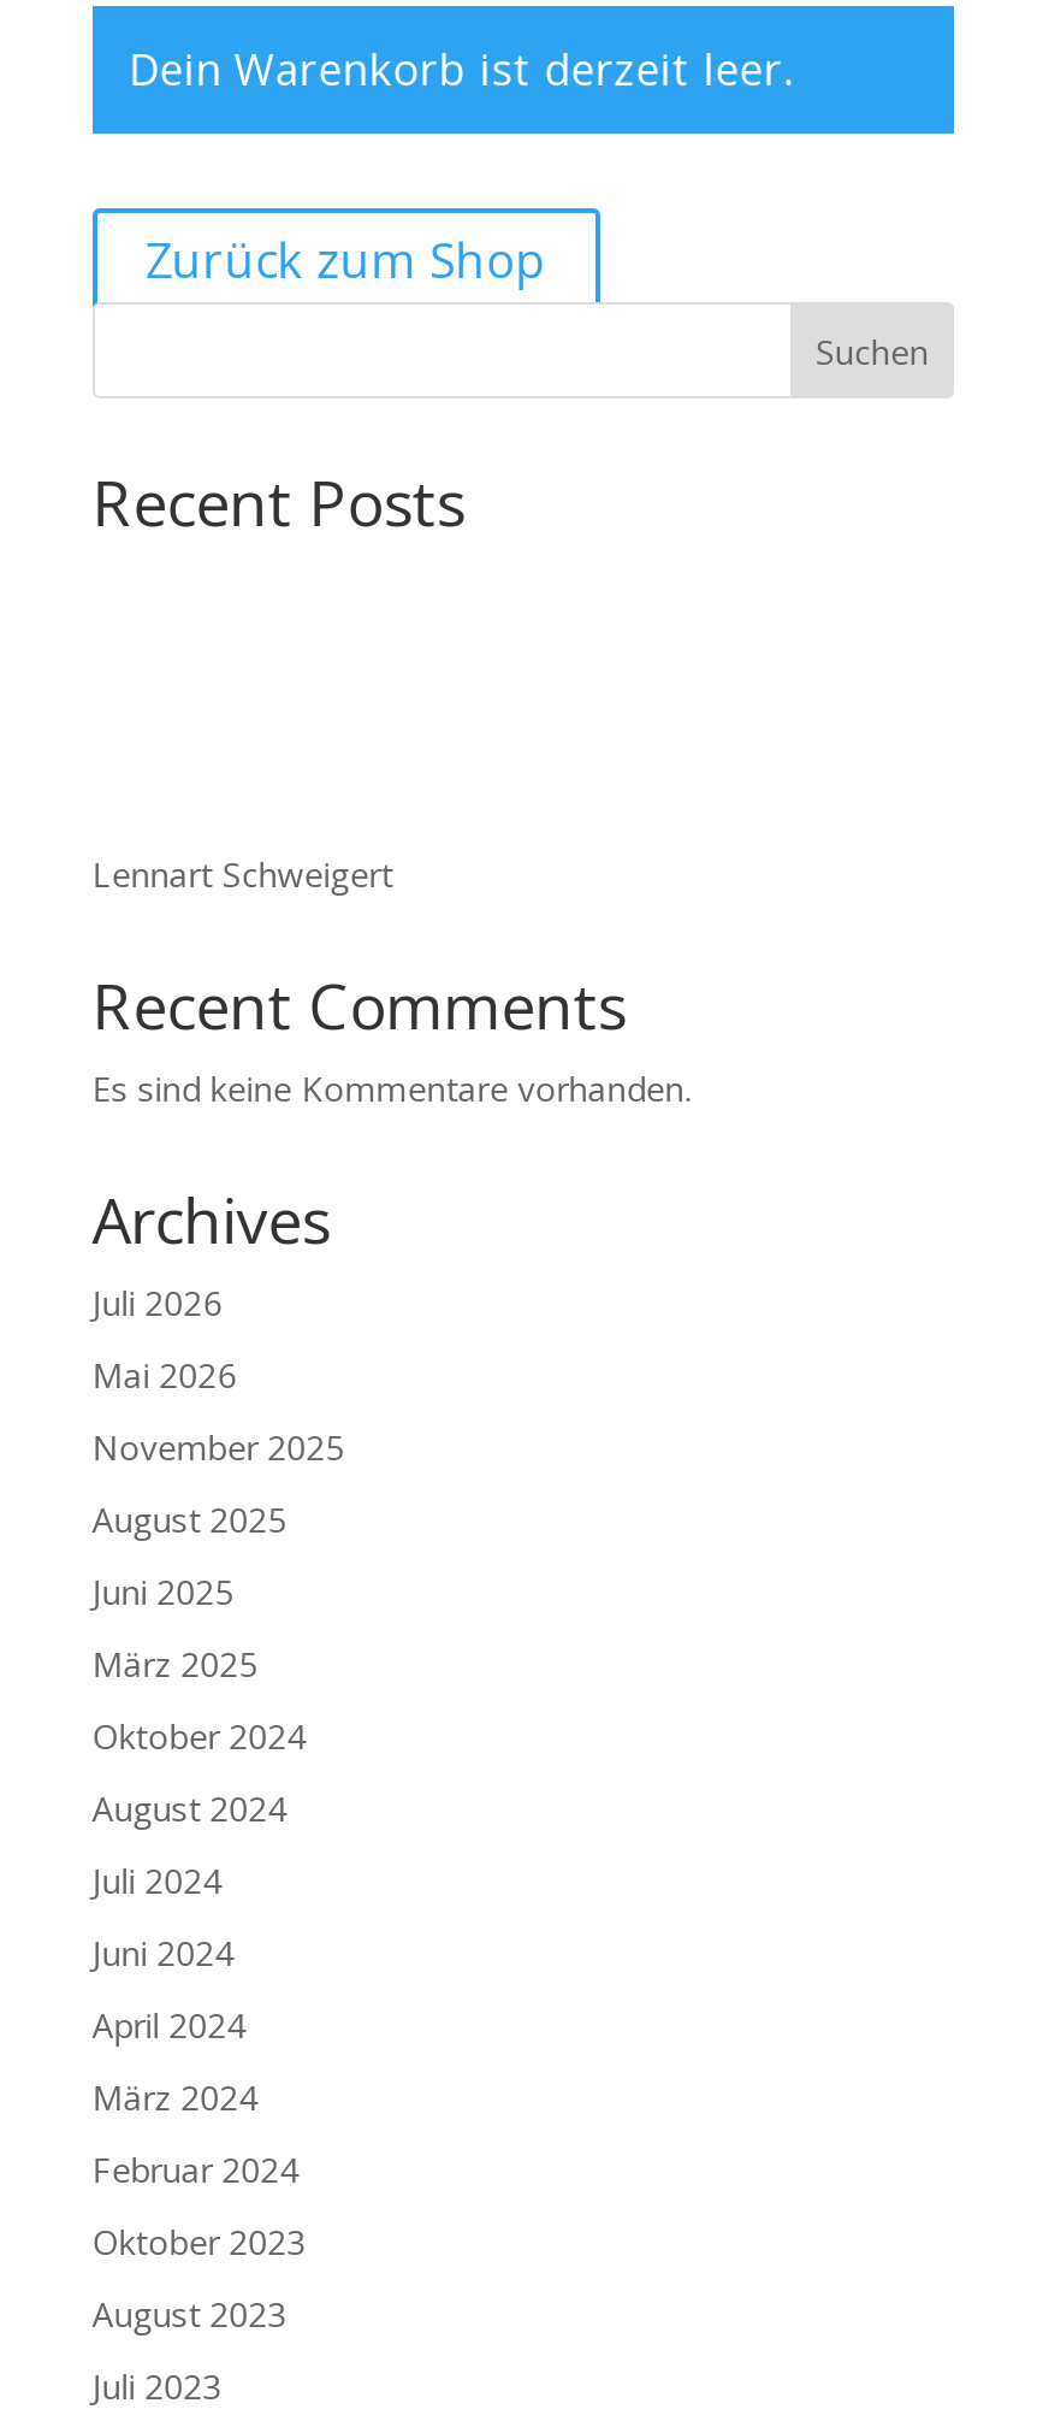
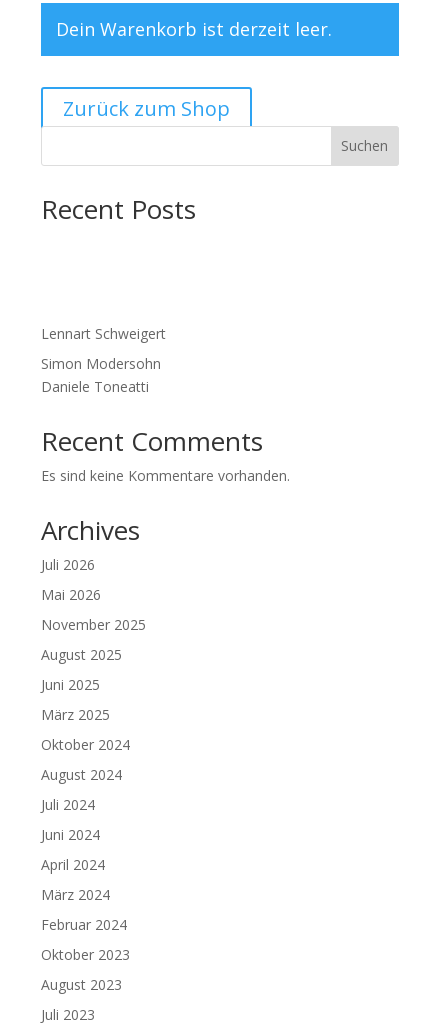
moved [92,850,393,896] -> [41,324,166,343]: Lennart Schweigert
none -> [41,354,161,396] Simon Modersohn | Daniele Toneatti

